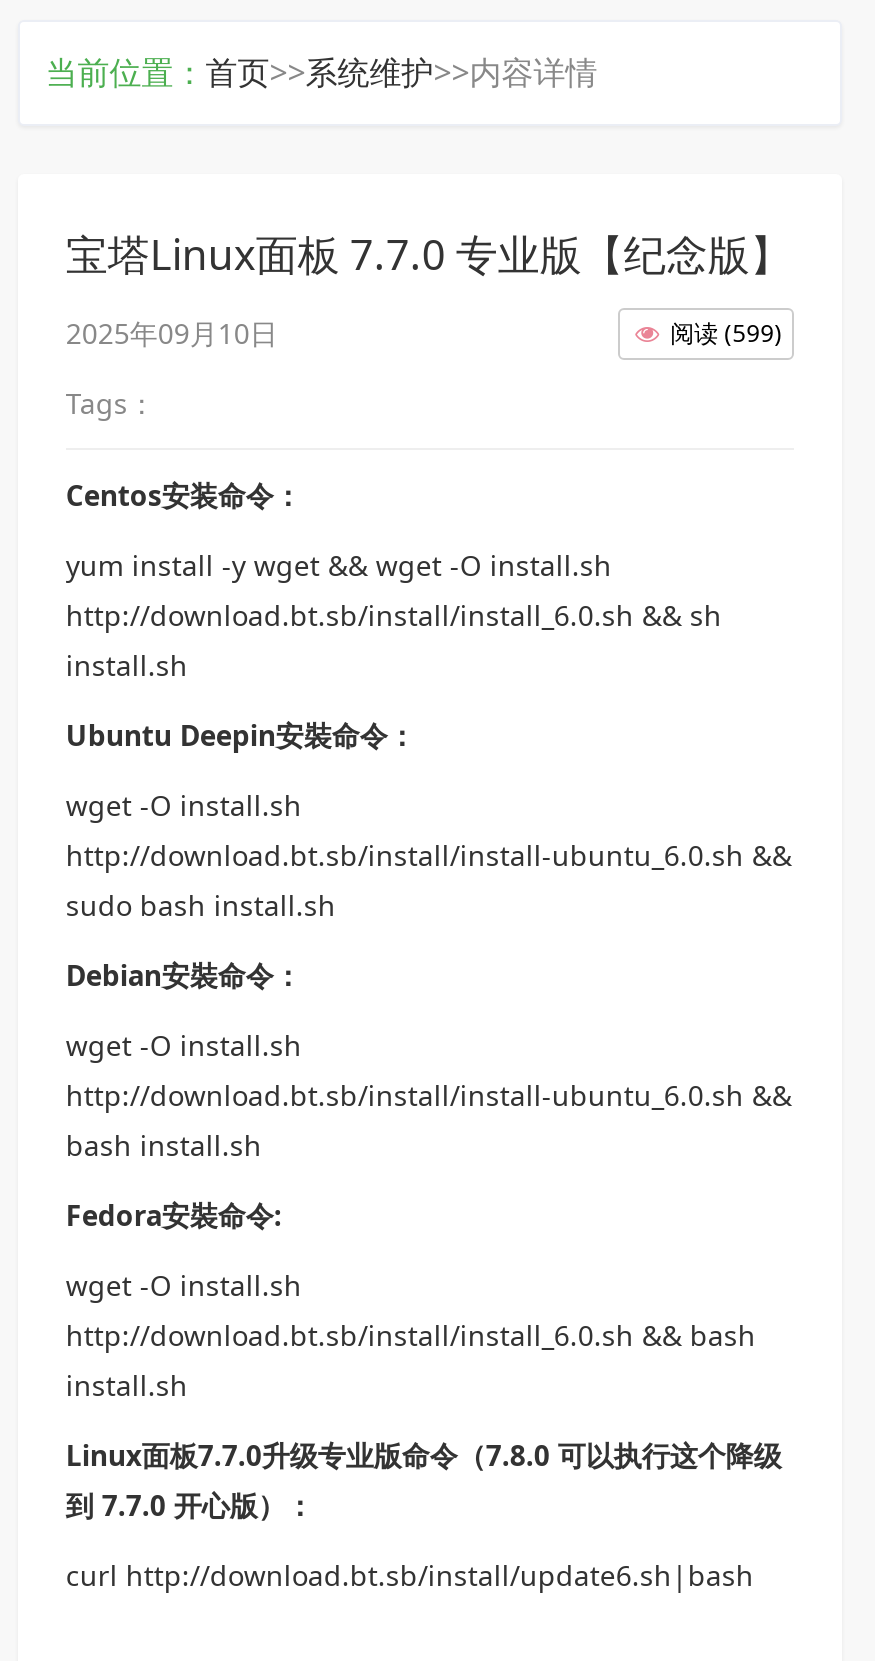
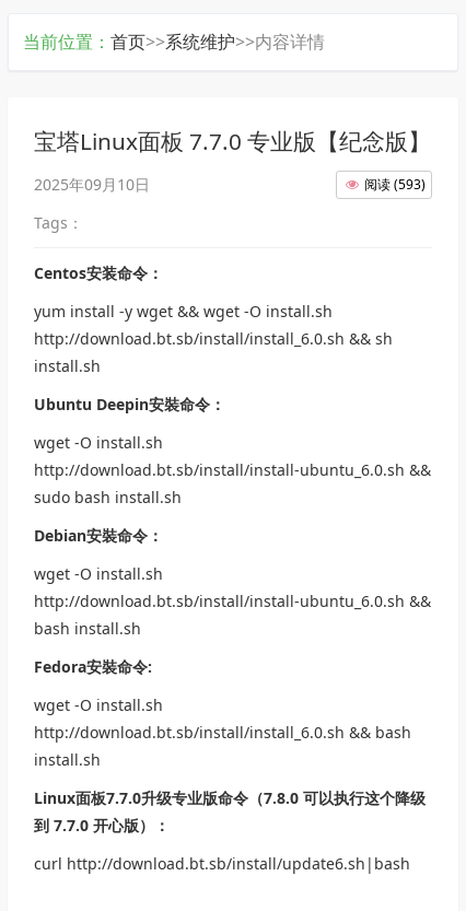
[670,315,782,349] 阅读(599) -> [364,175,426,193] 阅读(593)

